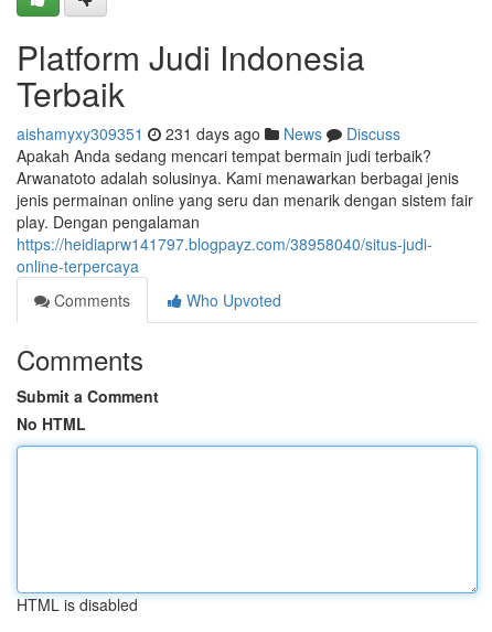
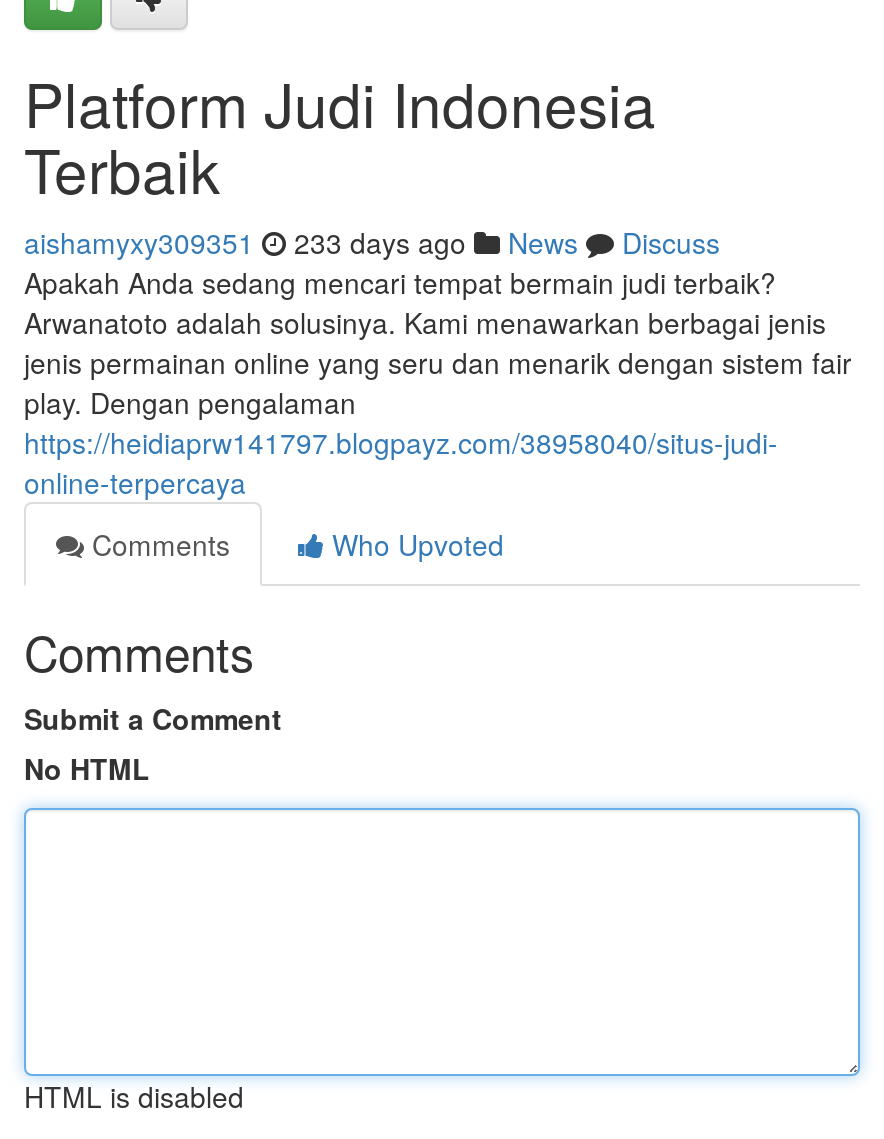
[17,122,400,144] aishamyxy309351 231 days ago News Discuss -> [24,222,720,262] aishamyxy309351 233 days ago News Discuss

